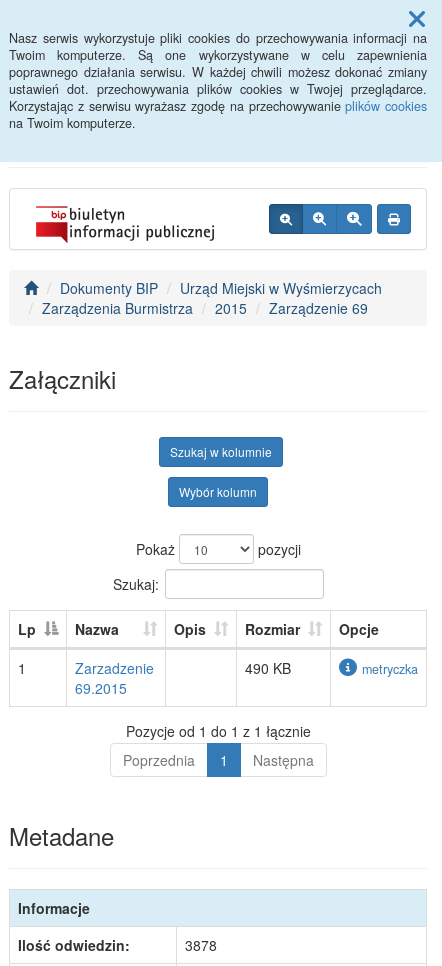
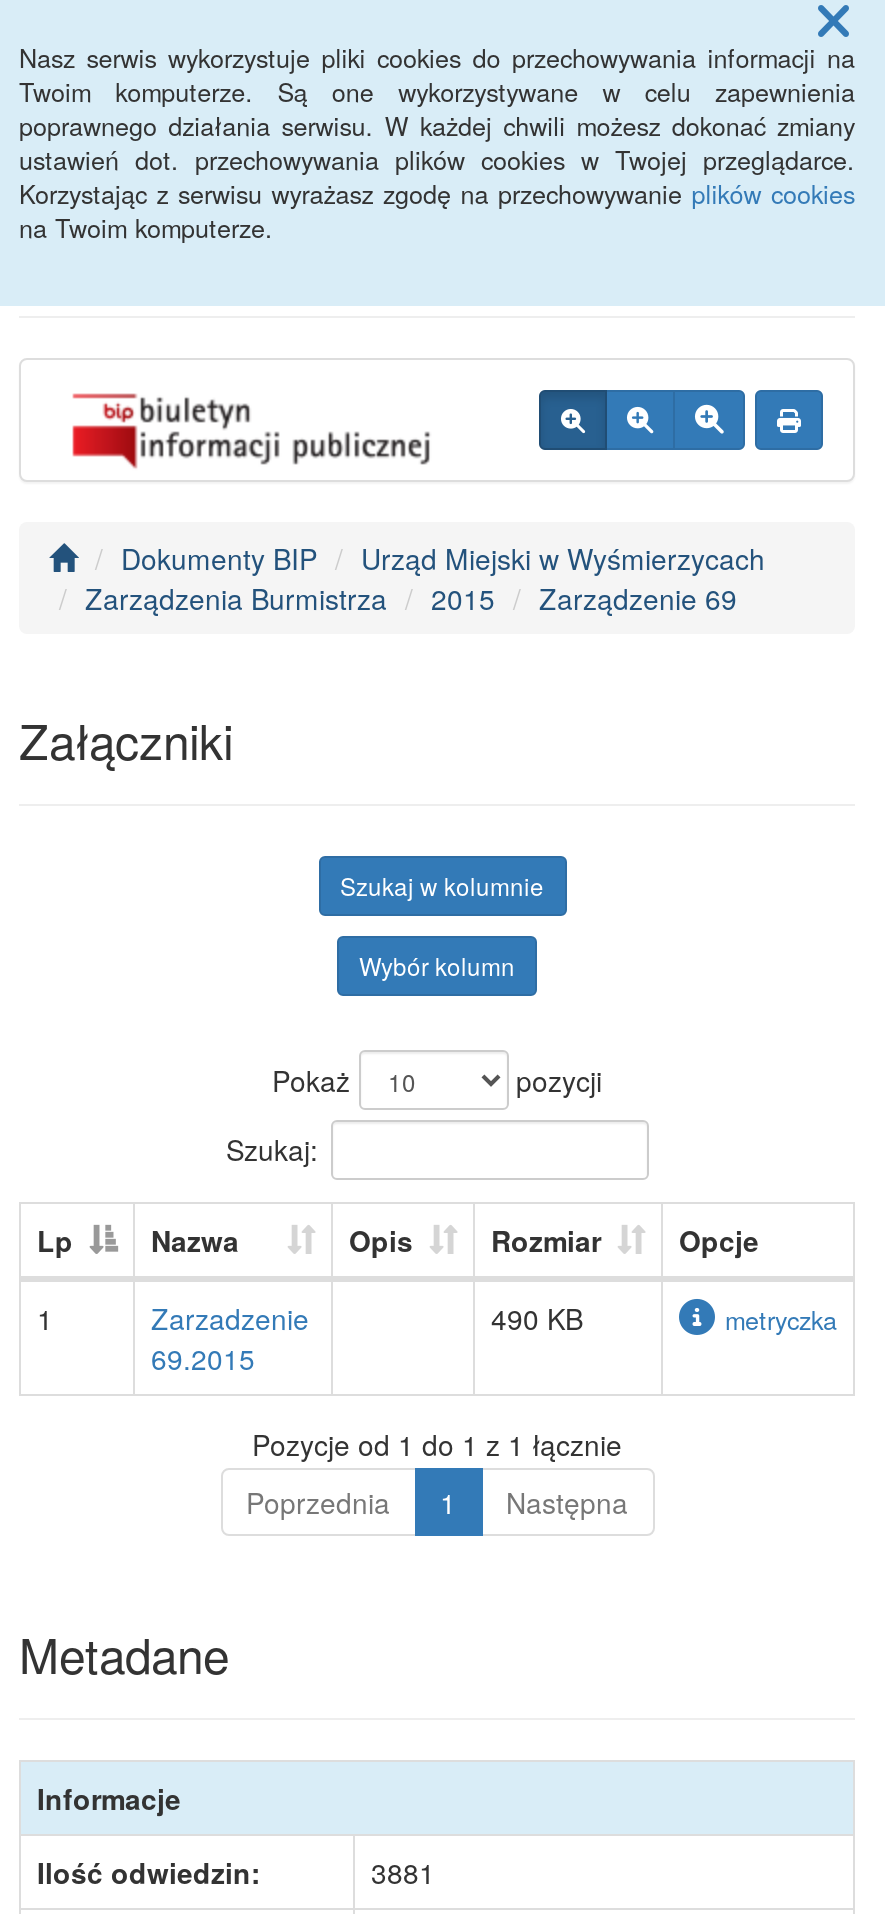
[185,935,217,955] 3878 -> [371,1852,435,1892] 3881

